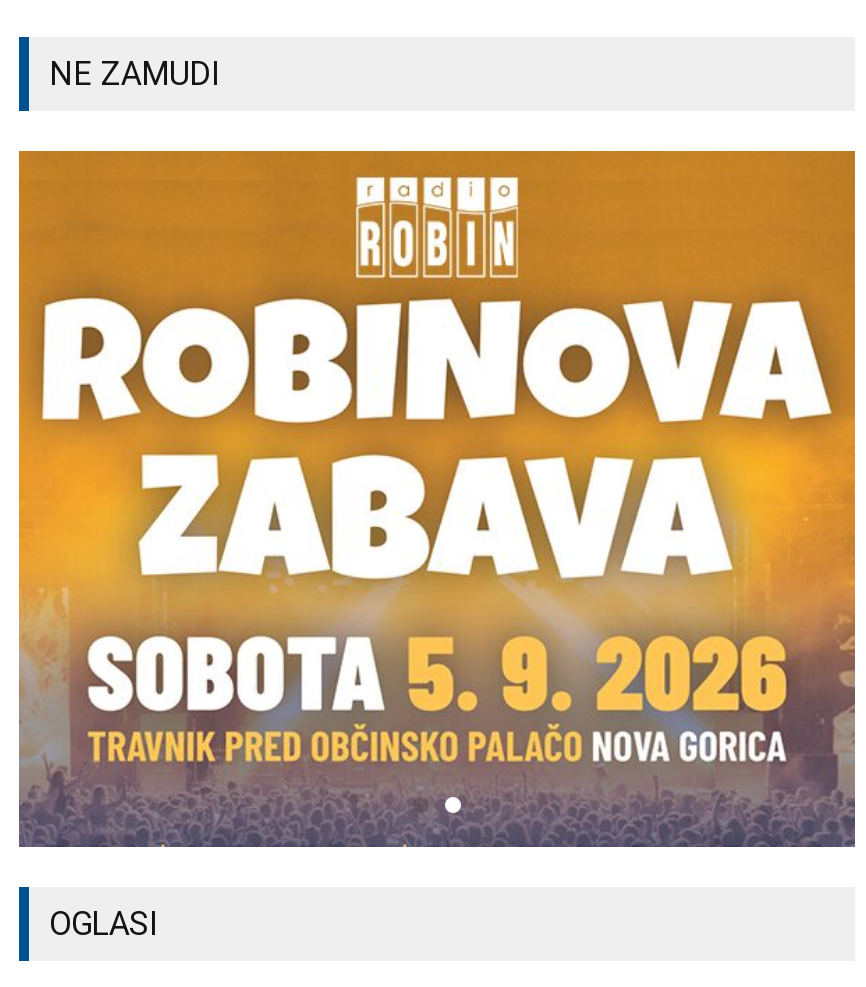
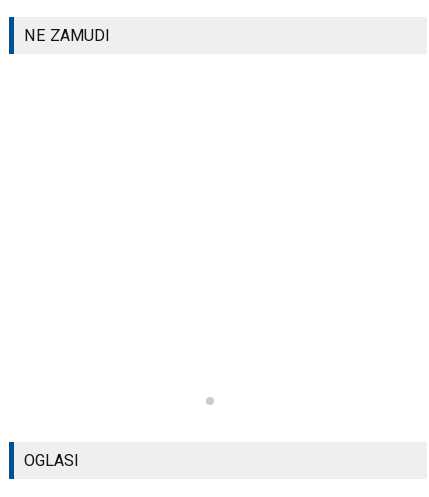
[17,148,857,850] [image] -> none

